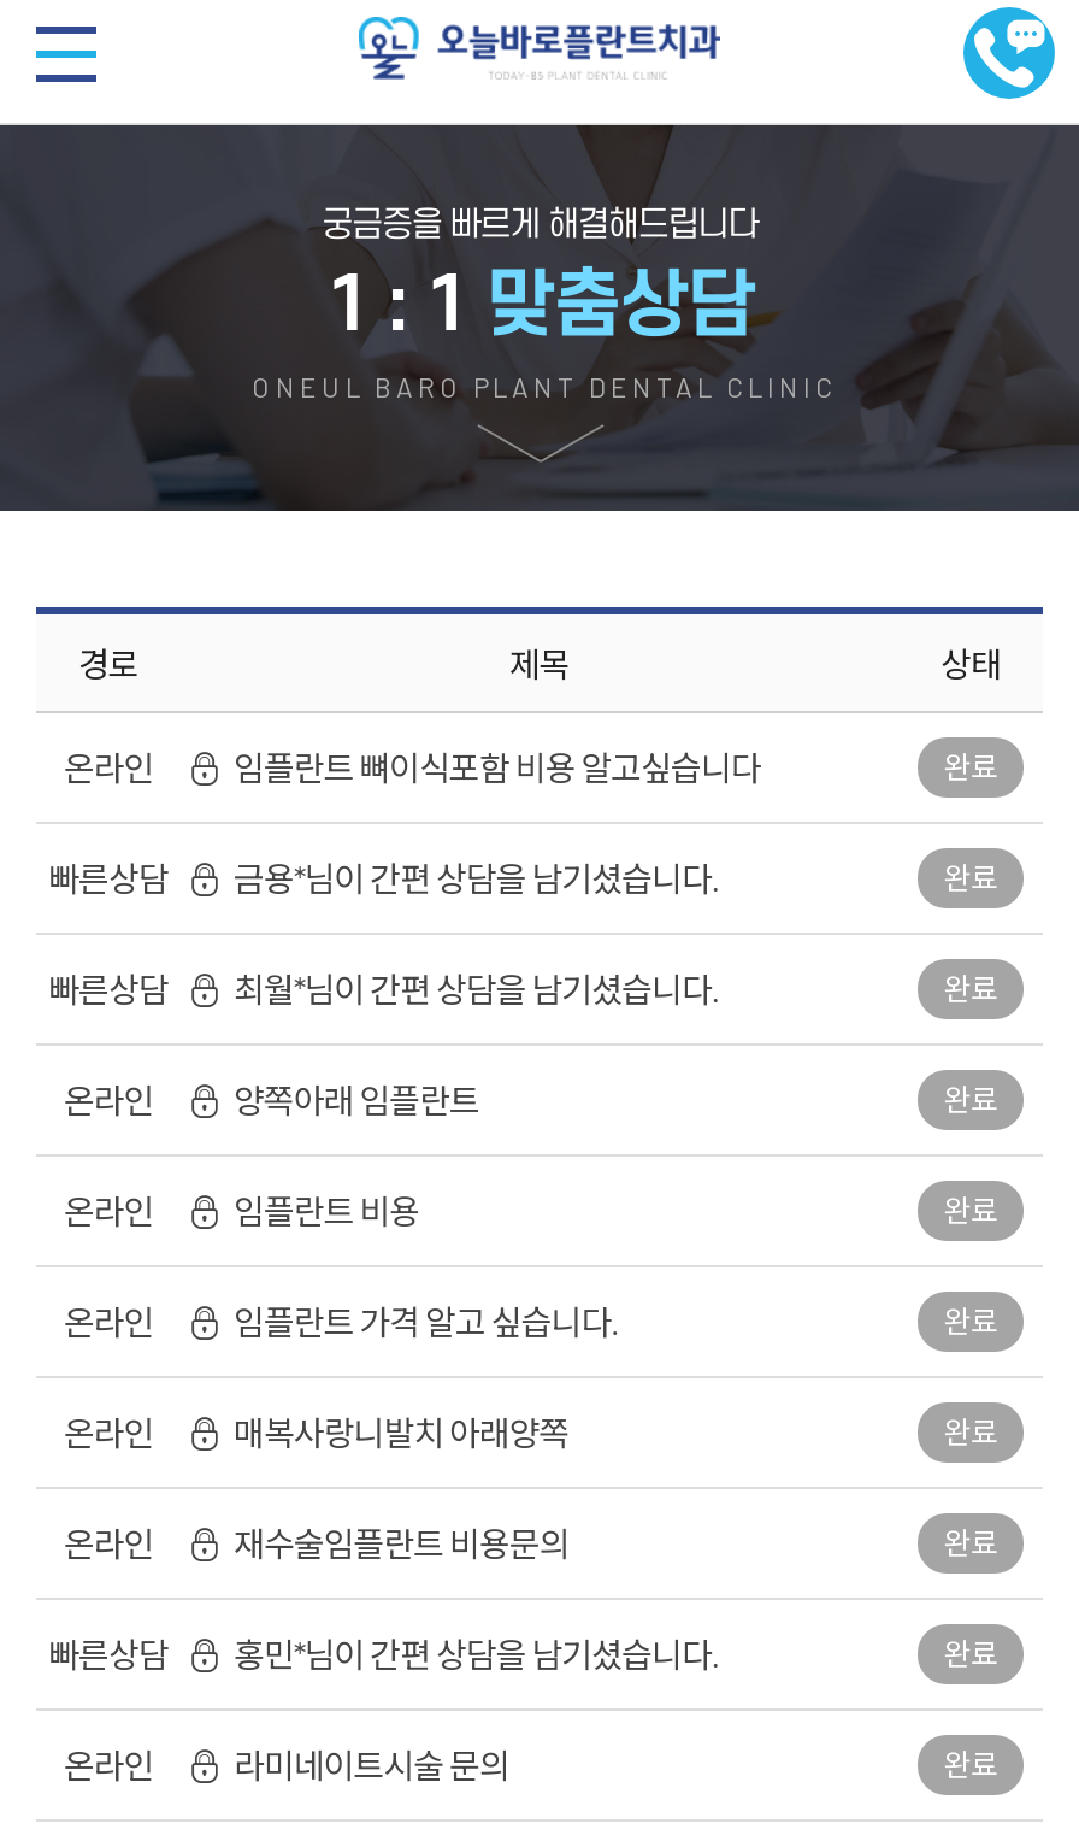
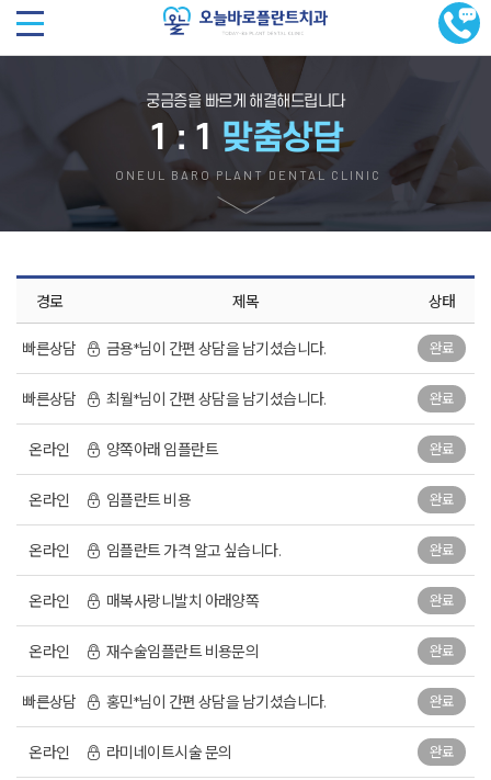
[63,747,998,788] 온라인 | 임플란트 뼈이식포함 비용 알고싶습니다 | 완료 -> none

